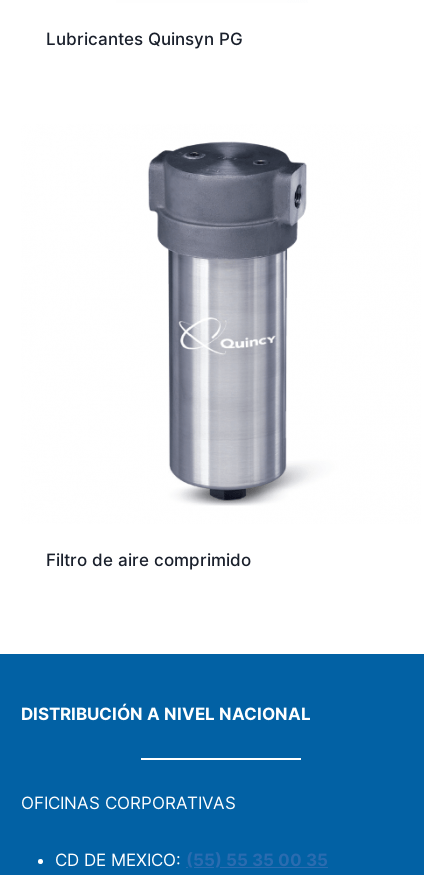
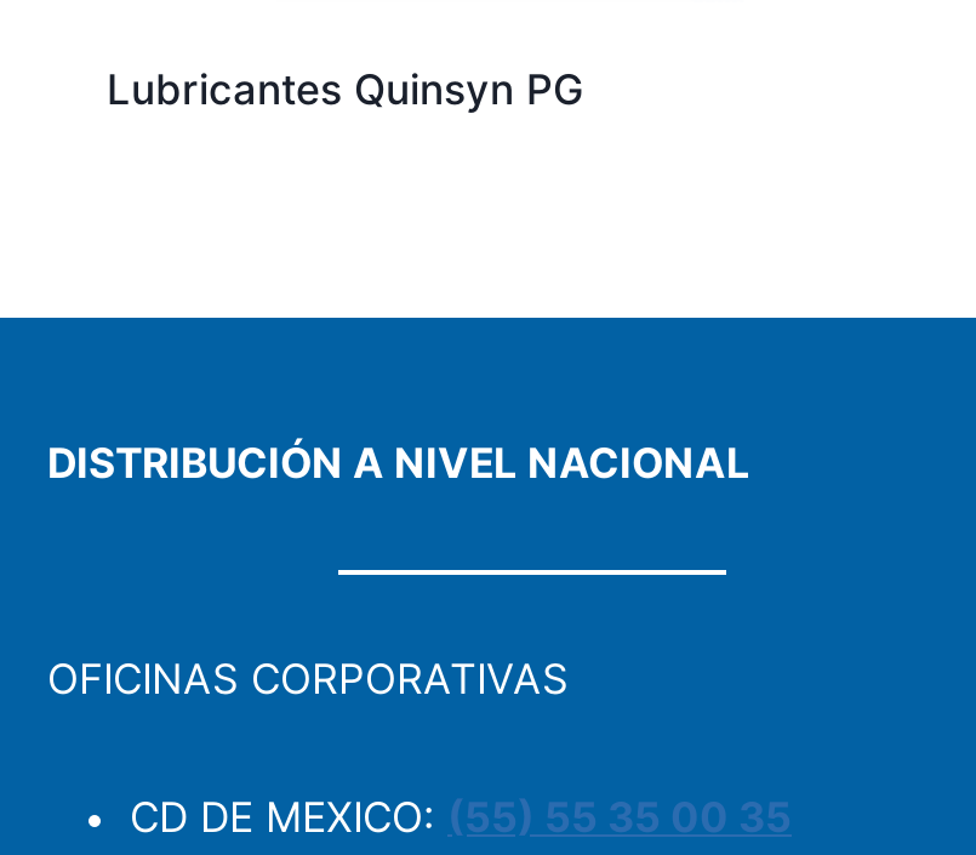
[148,141,307,505] [image] -> none
[45,550,250,570] Filtro de aire comprimido -> none

